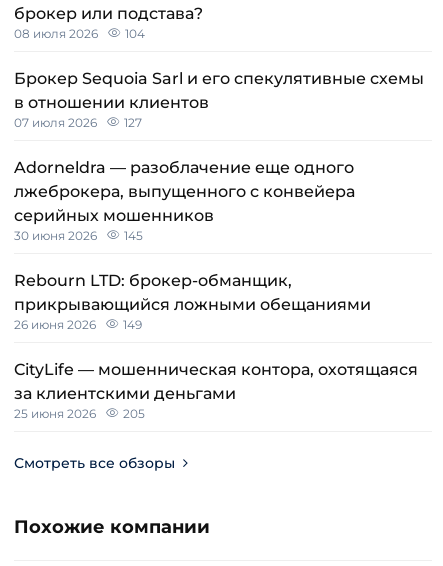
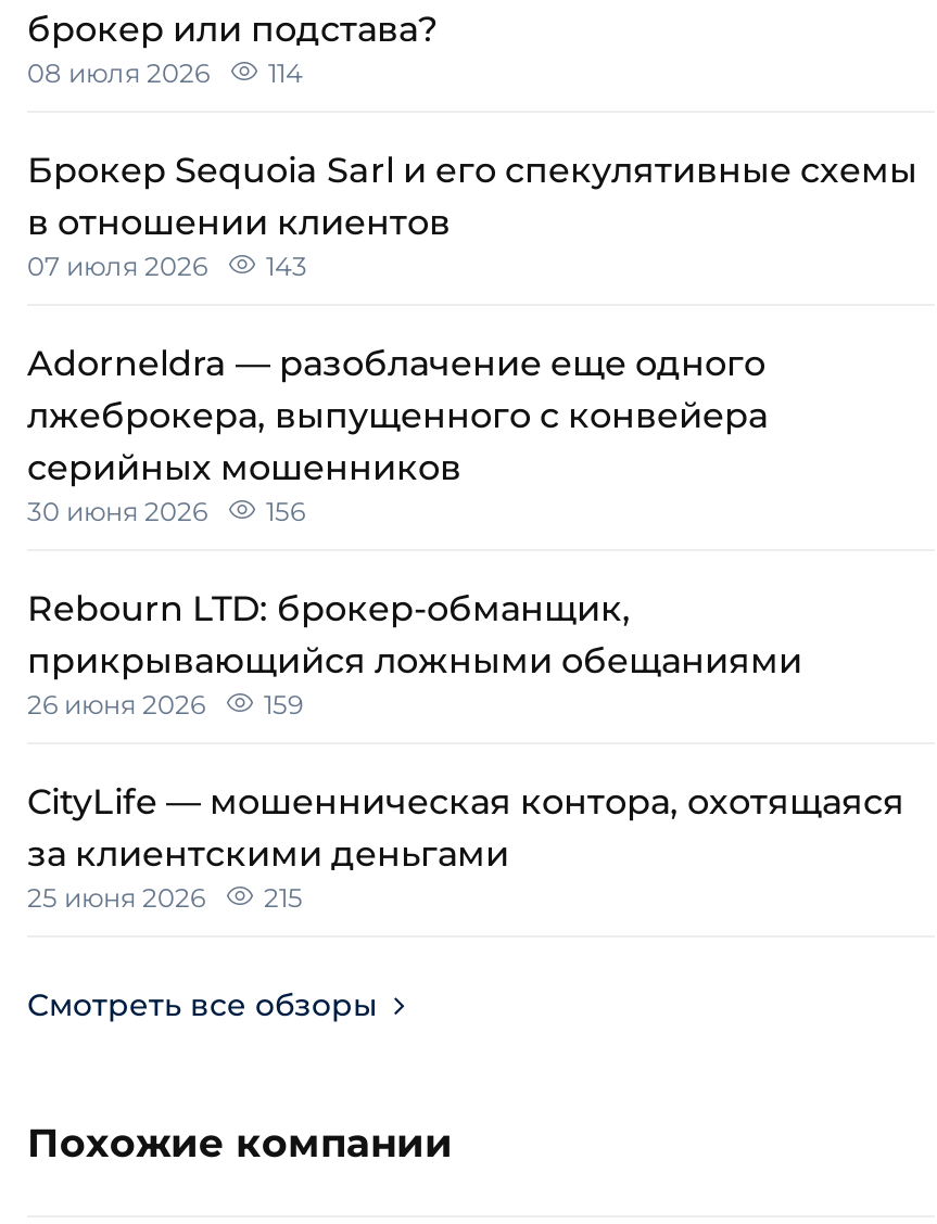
[14,26,145,41] 08 июля 2026 104 -> [27,56,303,88] 08 июля 2026 114
[14,115,142,130] 07 июля 2026 127 -> [27,249,307,281] 07 июля 2026 143
[14,228,143,243] 30 июня 2026 145 -> [27,494,305,527] 30 июня 2026 156
[14,317,142,332] 26 июня 2026 149 -> [27,687,303,720] 26 июня 2026 159
[14,406,145,421] 25 июня 2026 205 -> [27,880,303,913] 25 июня 2026 215

